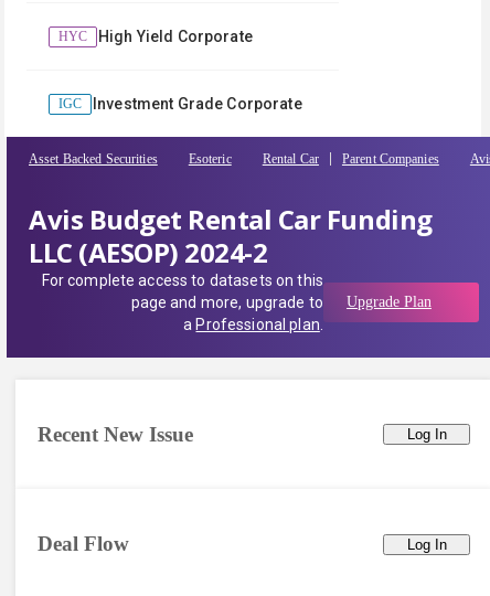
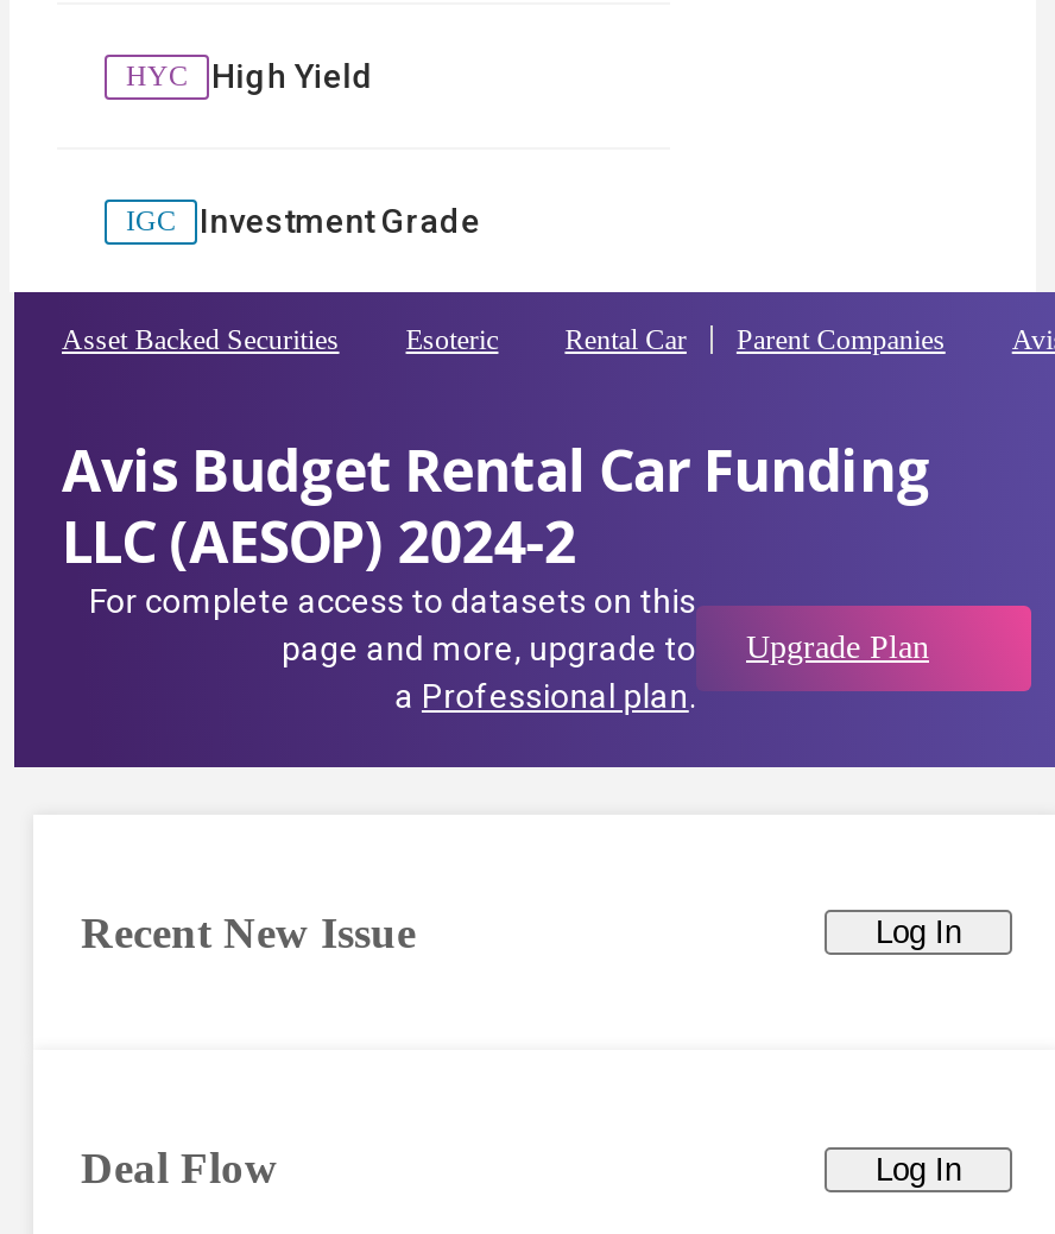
[98,28,253,45] High Yield Corporate -> [211,57,374,95] High Yield
[93,95,302,113] Investment Grade Corporate -> [200,202,480,240] Investment Grade

